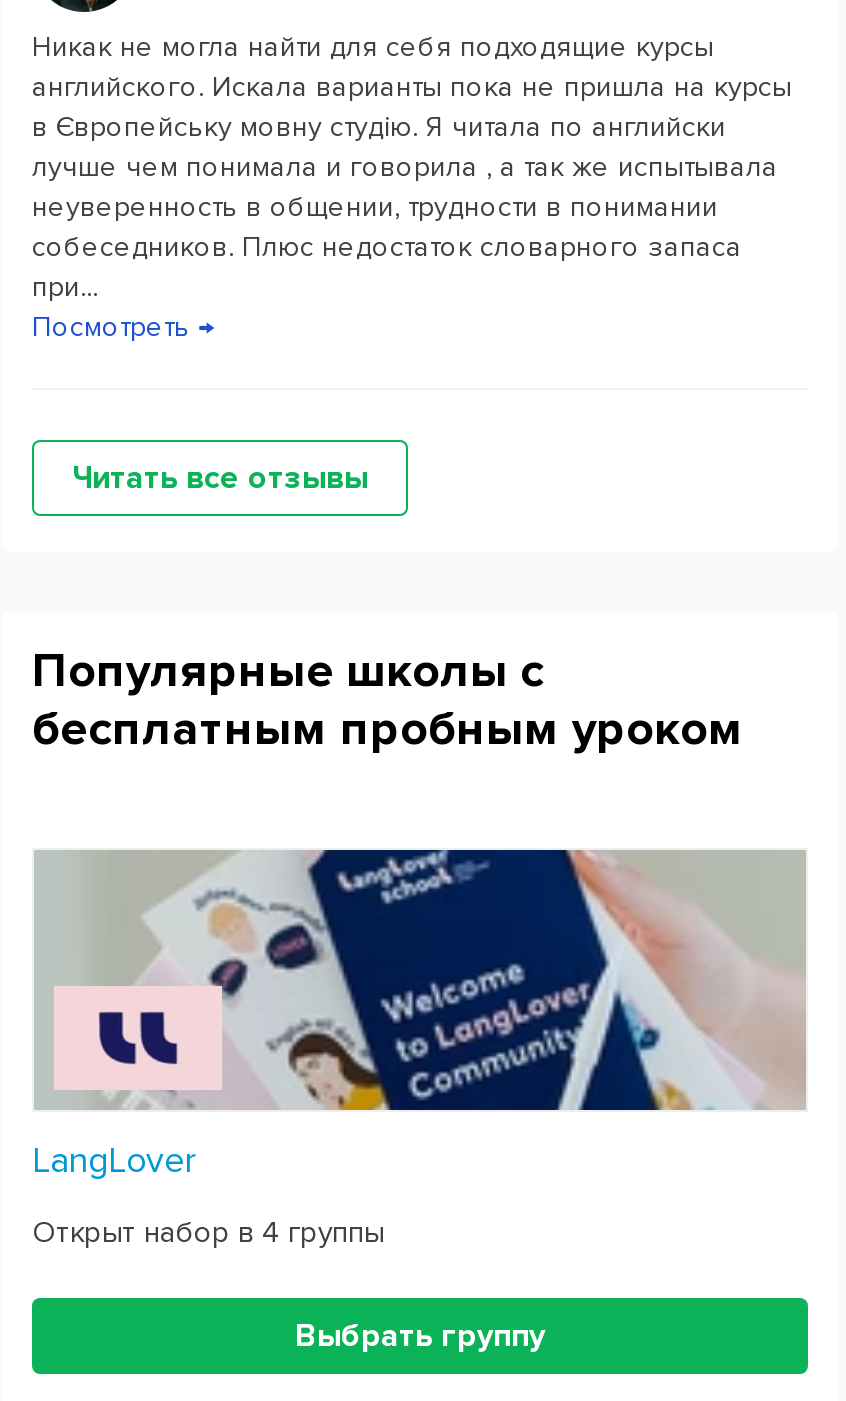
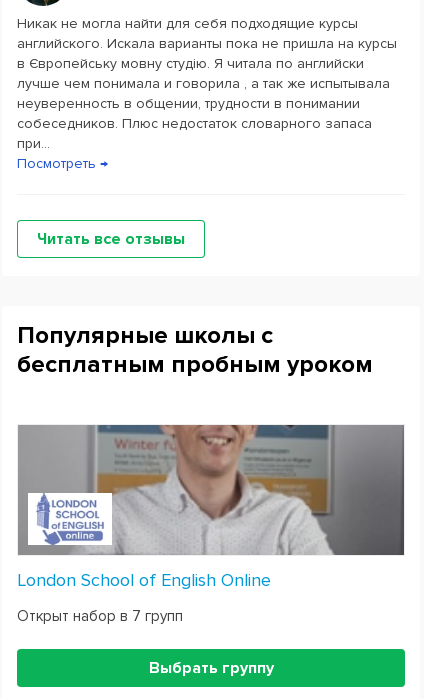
[32,848,804,1182] [image] | LangLover -> [17,424,404,591] [image] | London School of English Online
[32,1214,384,1250] Открыт набор в 4 группы -> [17,607,183,625] Открыт набор в 7 групп

